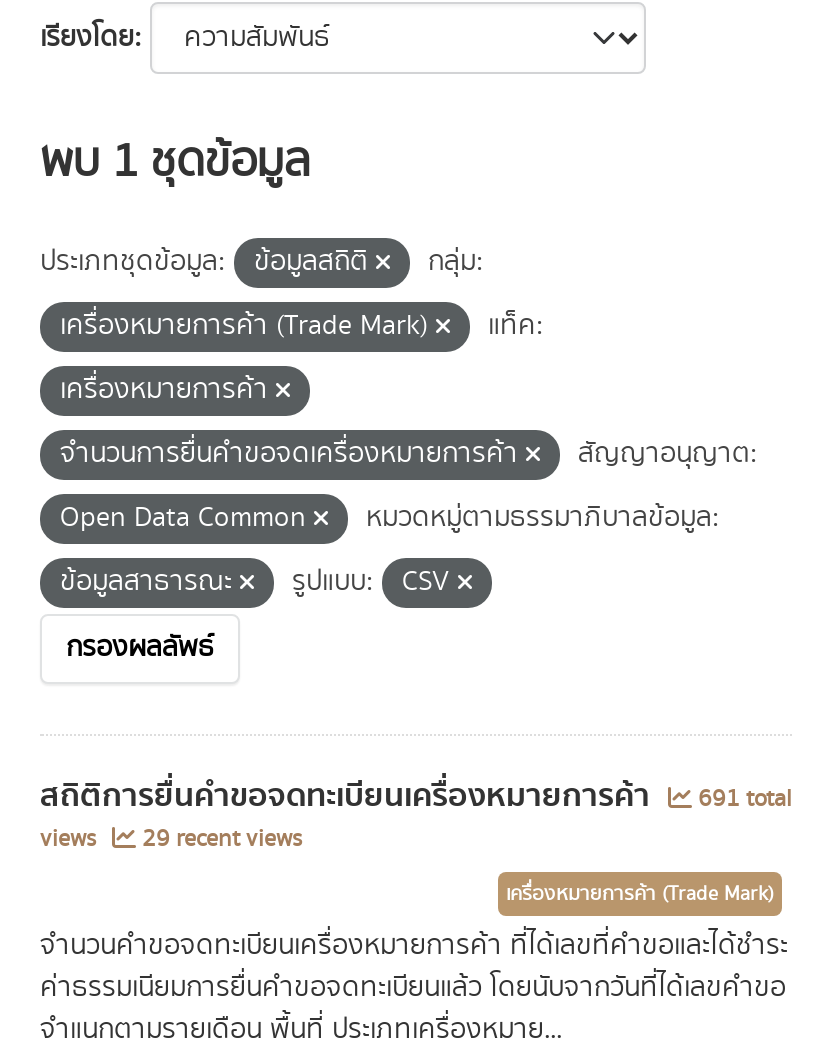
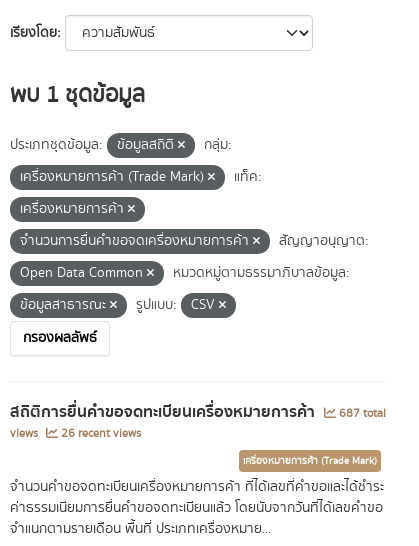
[40,770,792,822] สถิติการยื่นคำขอจดทะเบียนเครื่องหมายการค้า 691 total -> [10,399,386,425] สถิติการยื่นคำขอจดทะเบียนเครื่องหมายการค้า 687 total
[40,822,302,856] views 29 recent views -> [10,425,141,442] views 26 recent views

